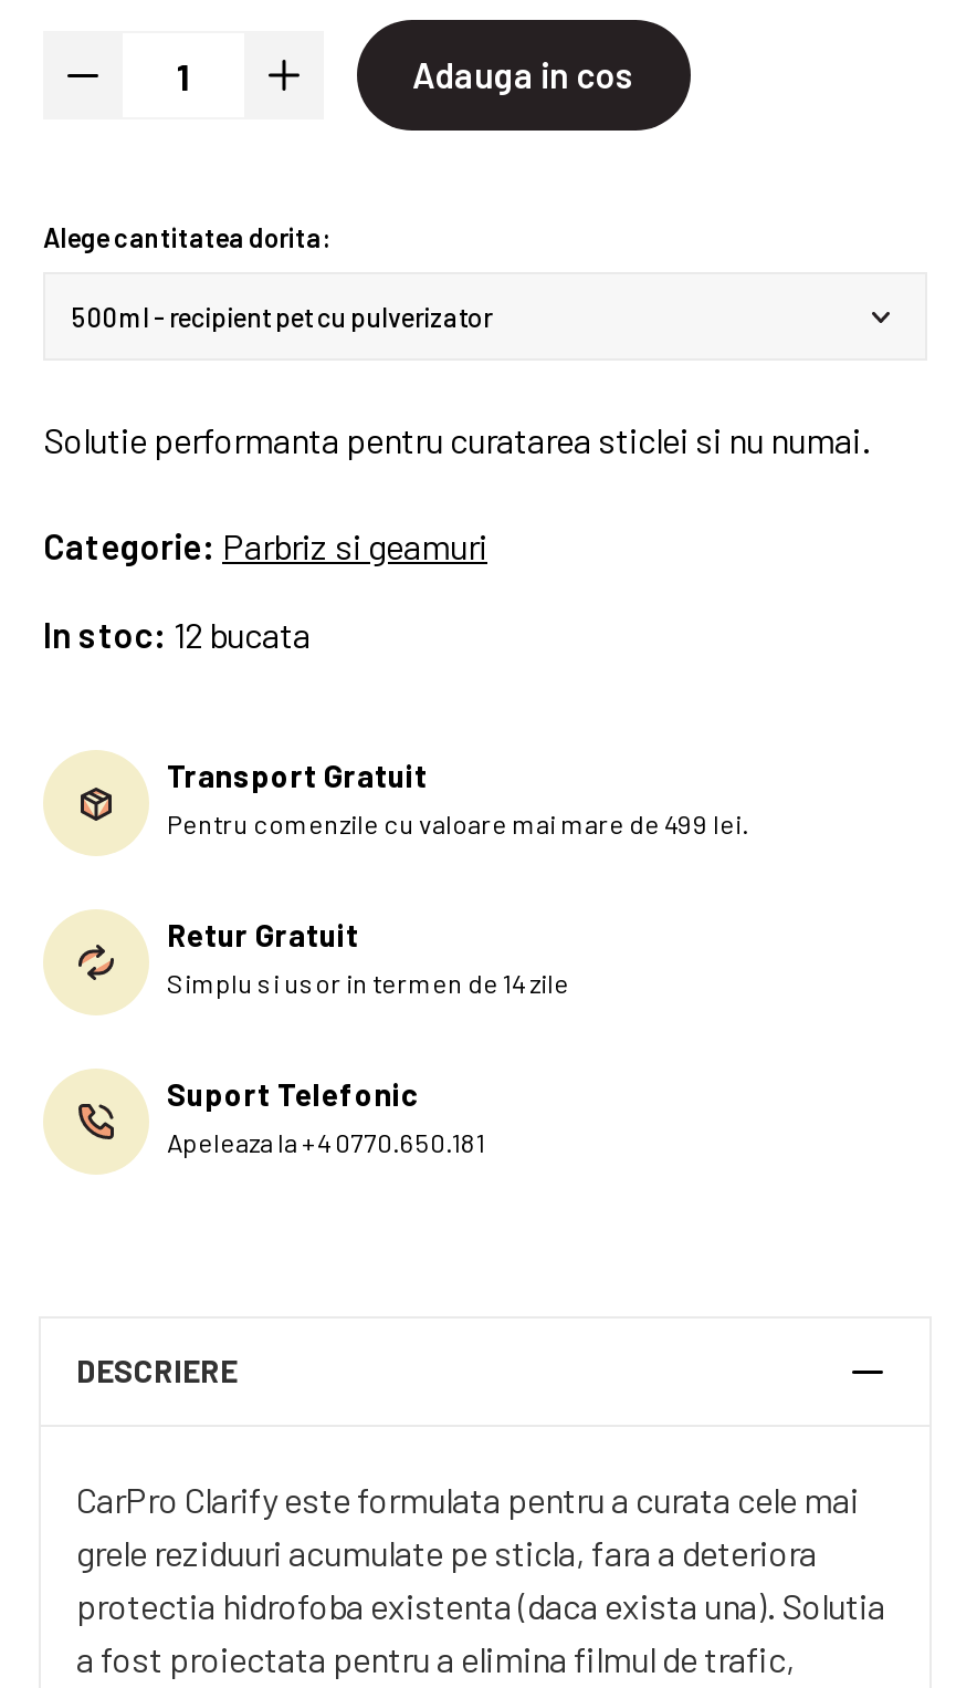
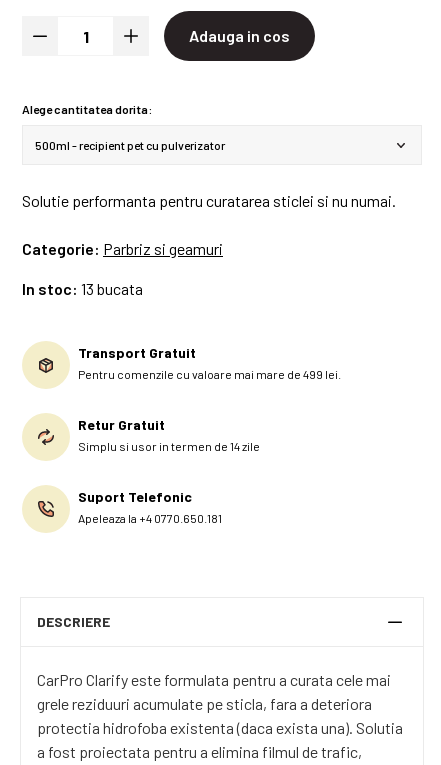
[43,614,311,656] In stoc: 12 bucata -> [22,279,143,298] In stoc: 13 bucata

